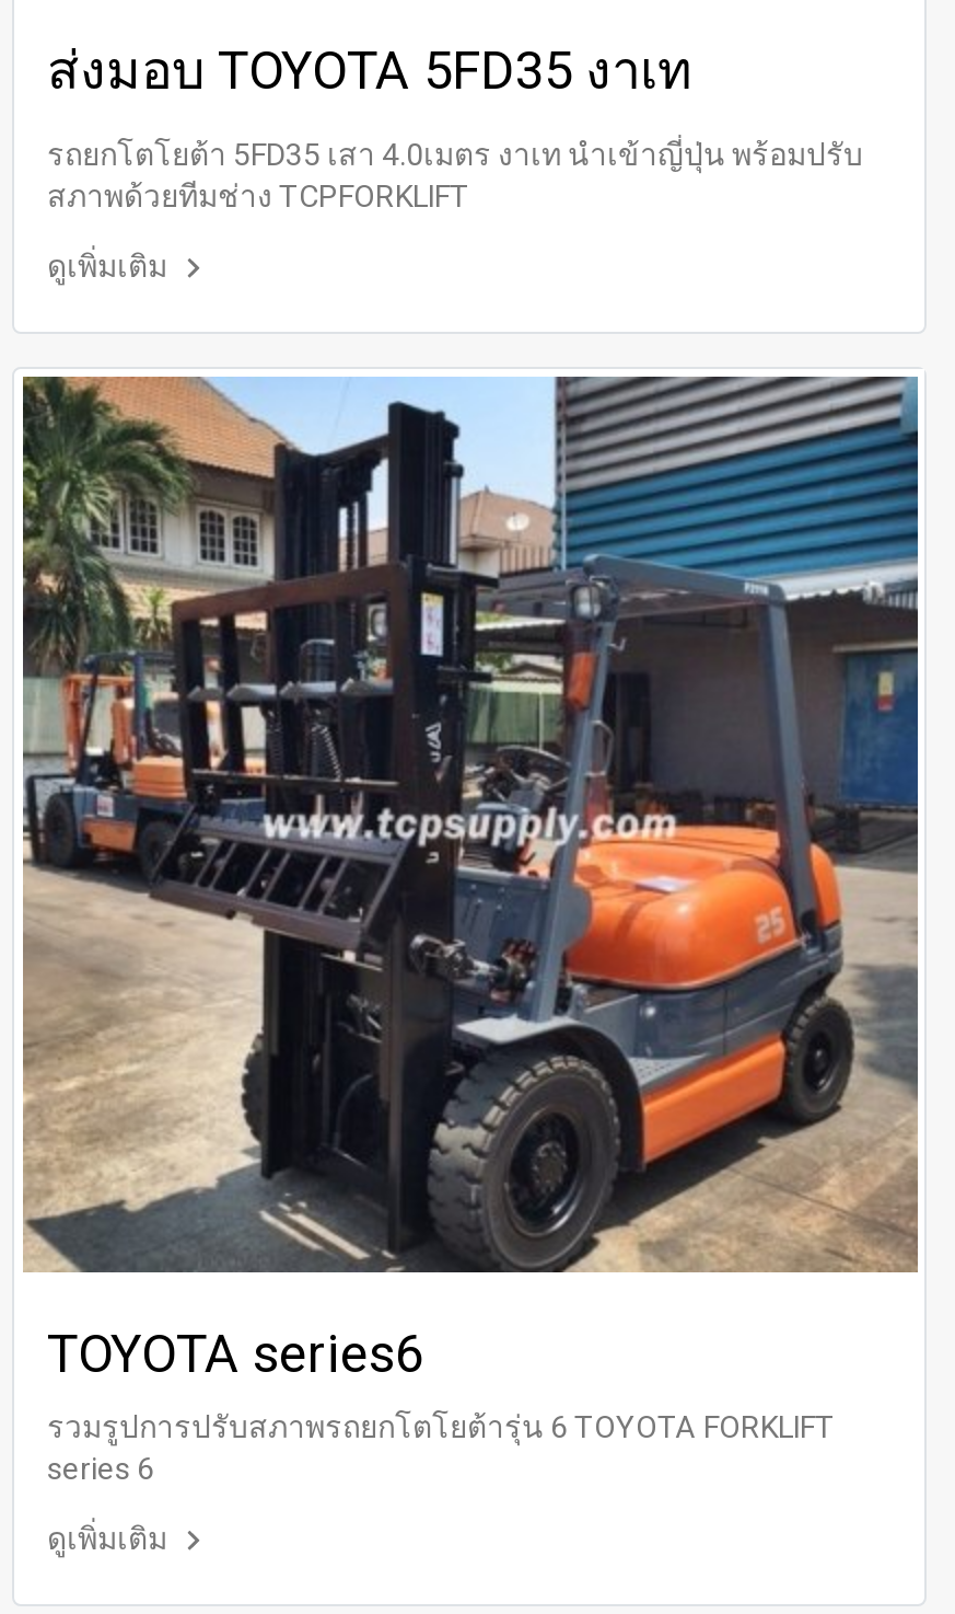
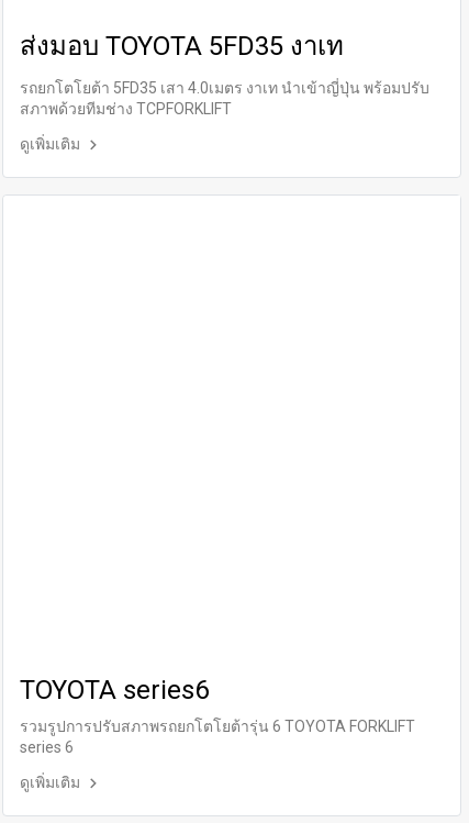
[21,373,920,1276] [image] -> none

